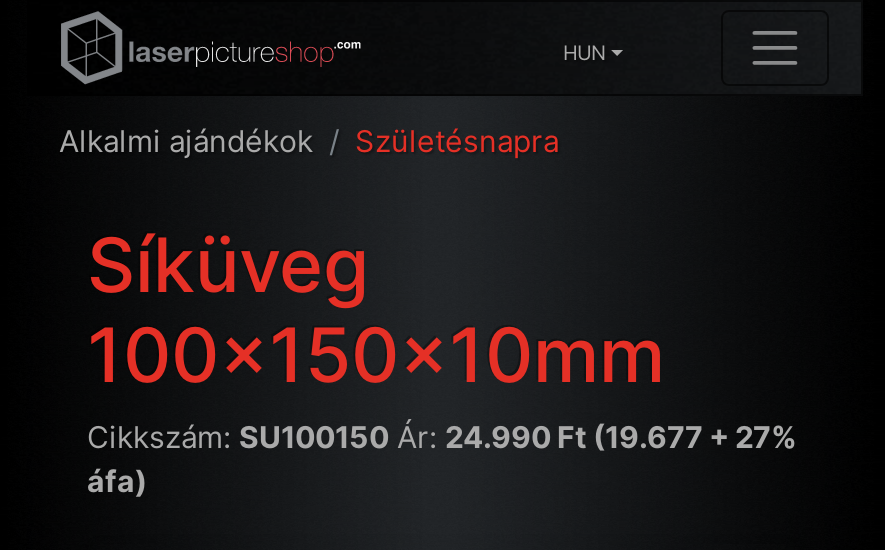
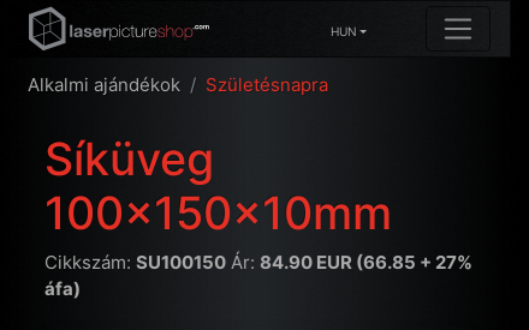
[87,418,797,456] Cikkszám: SU100150 Ár: 24.990 Ft (19.677 + 27% -> [44,251,472,274] Cikkszám: SU100150 Ár: 84.90 EUR (66.85 + 27%

